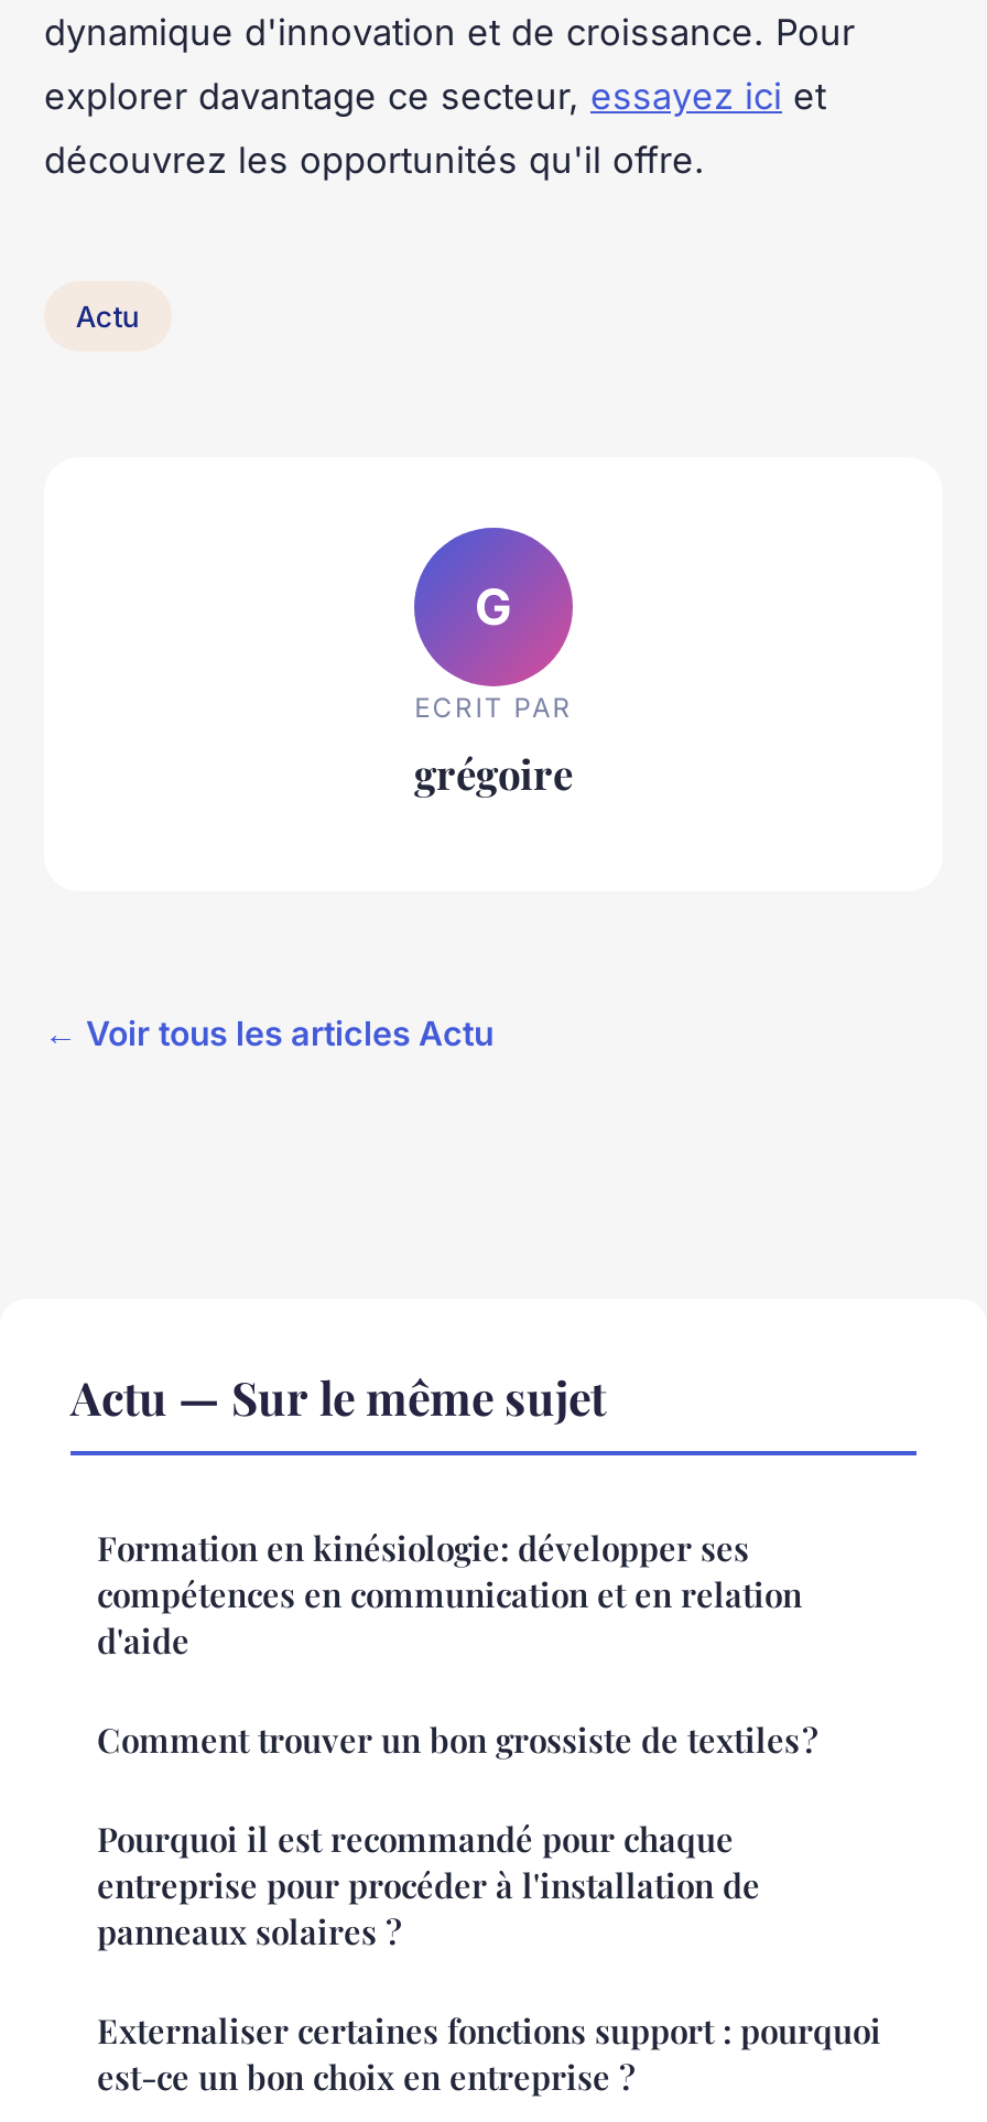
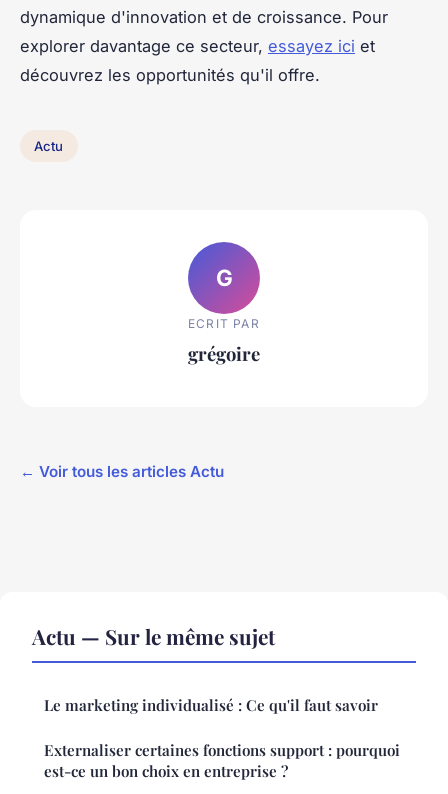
[97,1526,817,1953] Formation en kinésiologie: développer ses | compétences en communication et en relation | d'aide | Comment trouver un bon grossiste de textiles ? | Pourquoi il est recommandé pour chaque | entreprise pour procéder à l'installation de | panneaux solaires ? -> [44,695,378,715] Le marketing individualisé : Ce qu'il faut savoir

